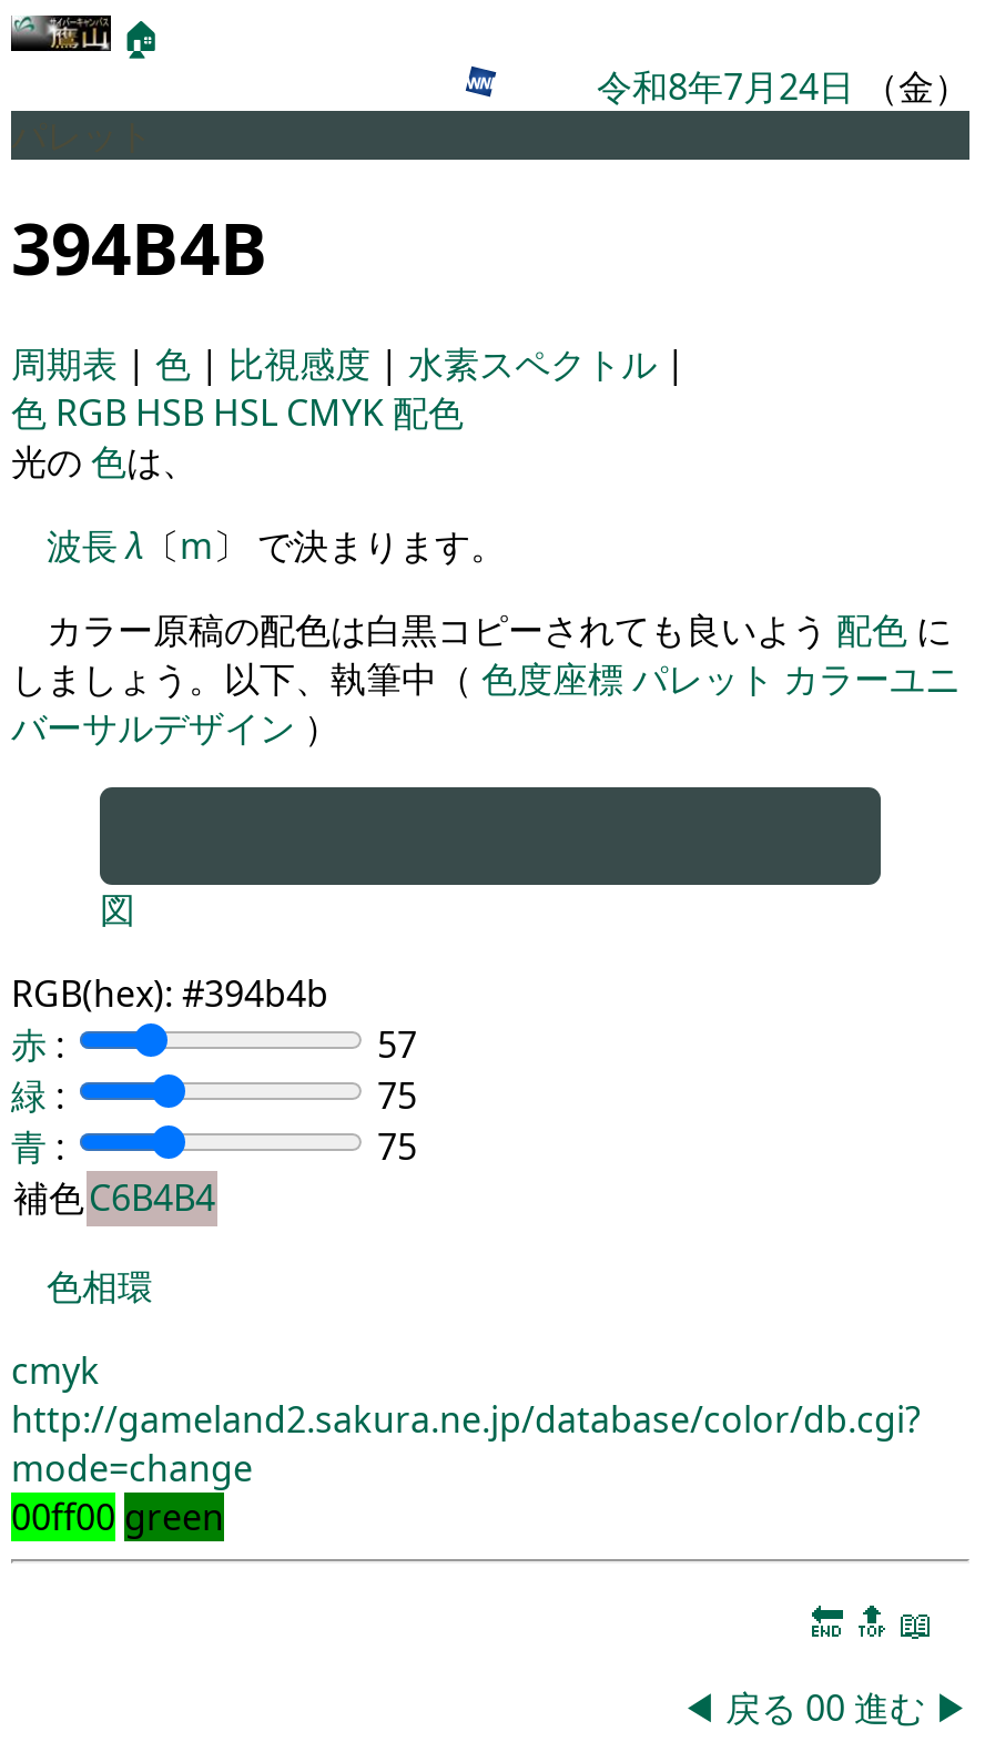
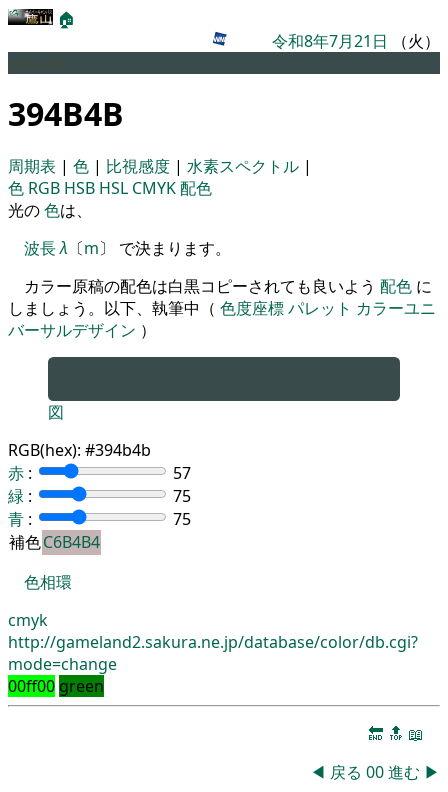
[597,62,969,111] 令和8年7月24日（金） -> [272,30,440,52] 令和8年7月21日（火）

